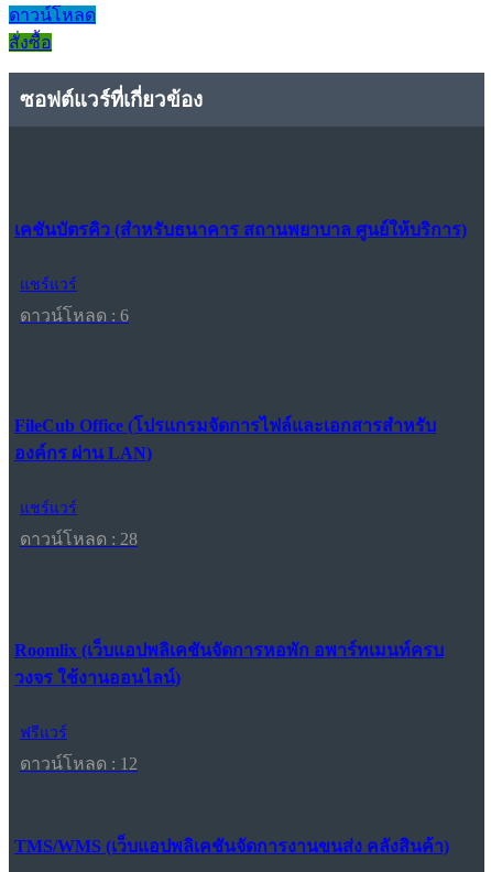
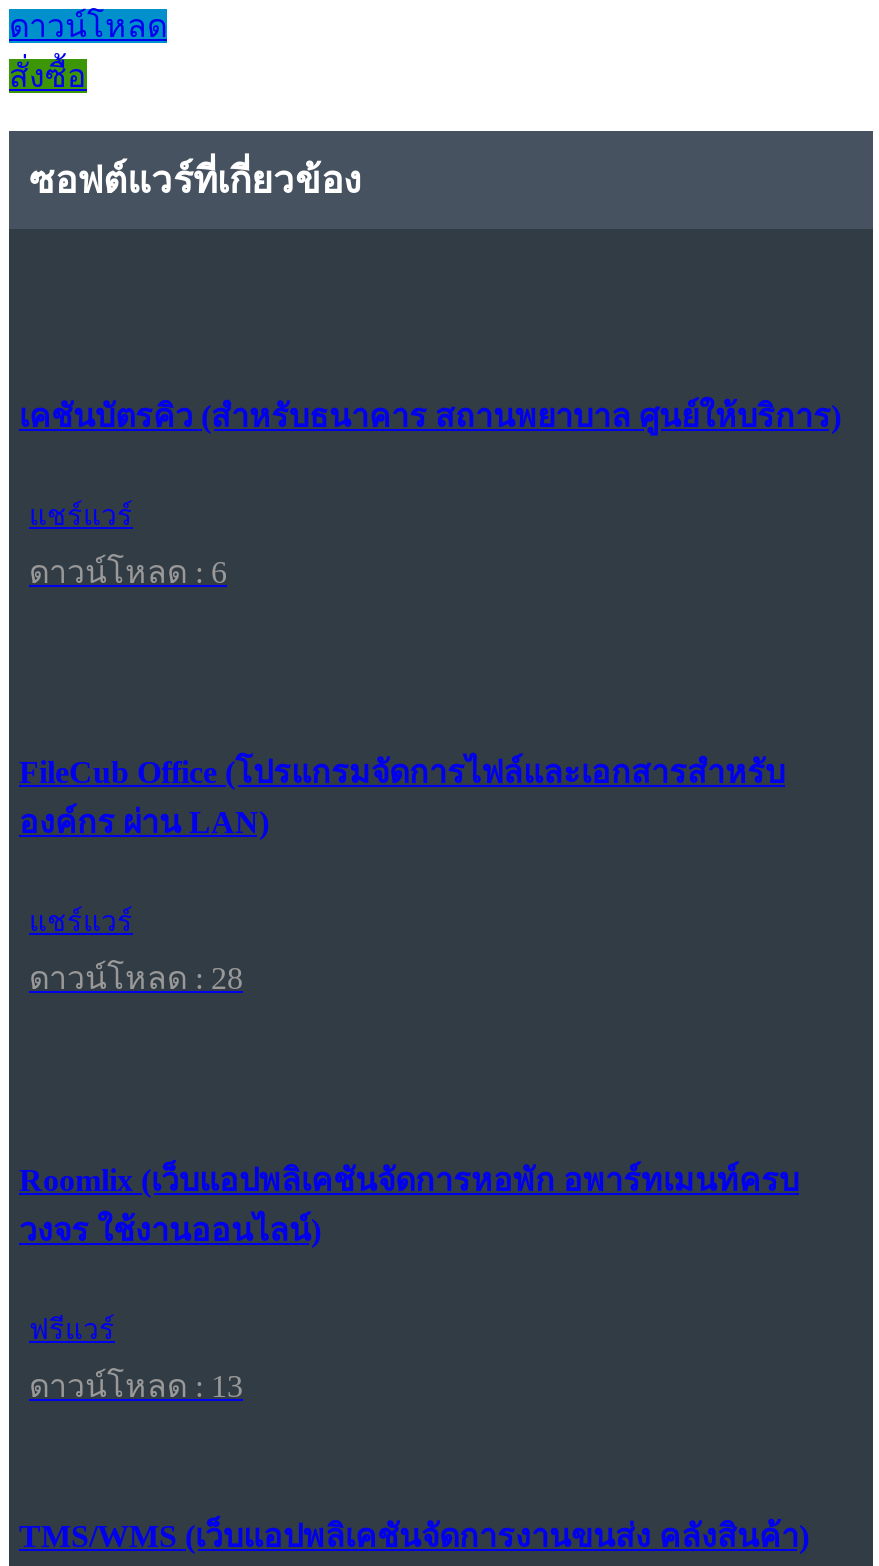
[20,754,138,773] ดาวน์โหลด : 12 -> [29,1369,243,1403] ดาวน์โหลด : 13

